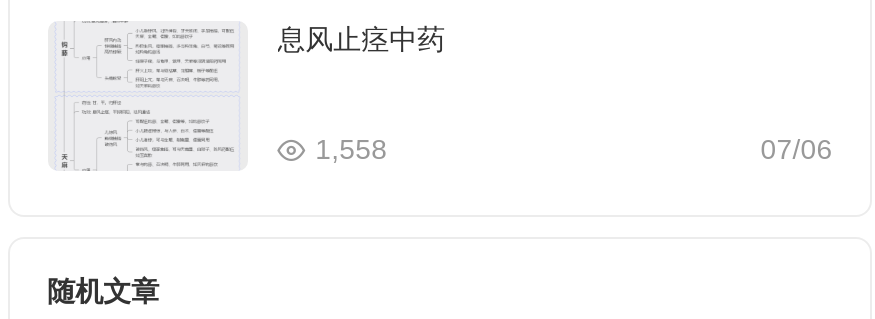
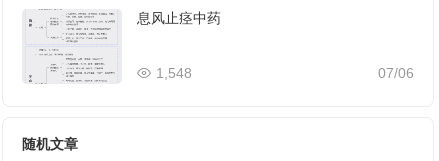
[315,134,387,166] 1,558 -> [156,65,192,81] 1,548

